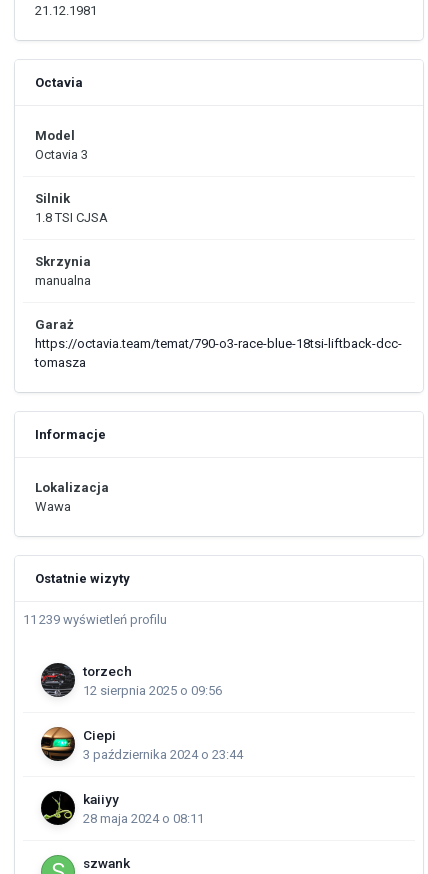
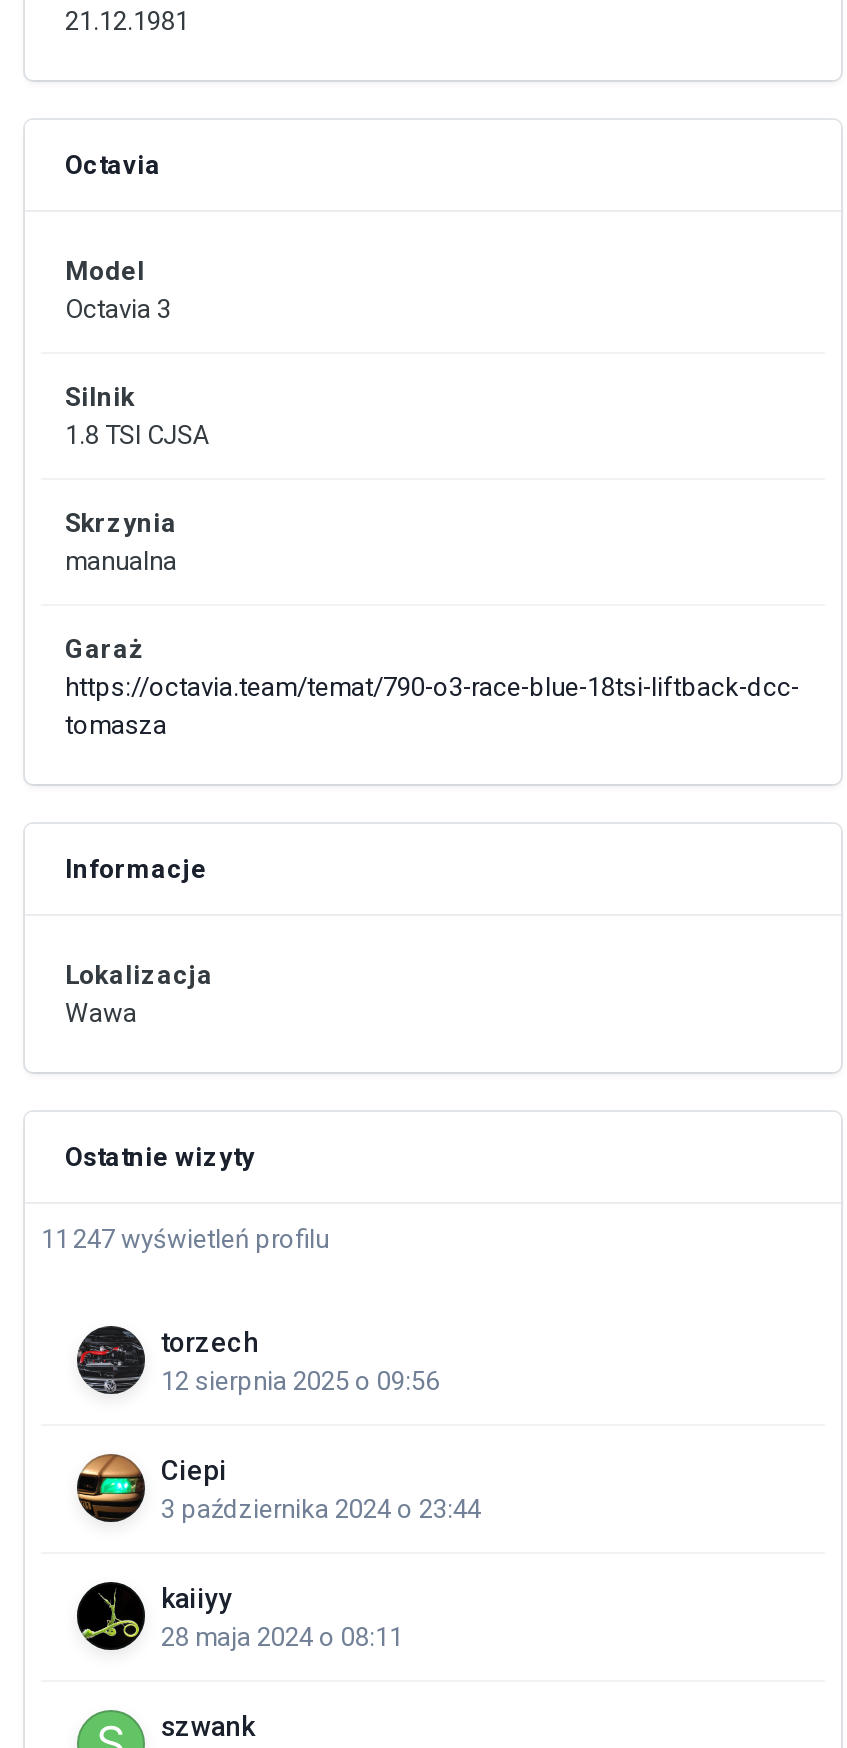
[23,612,167,627] 11 239 wyświetleń profilu -> [41,1224,329,1254] 11 247 wyświetleń profilu

